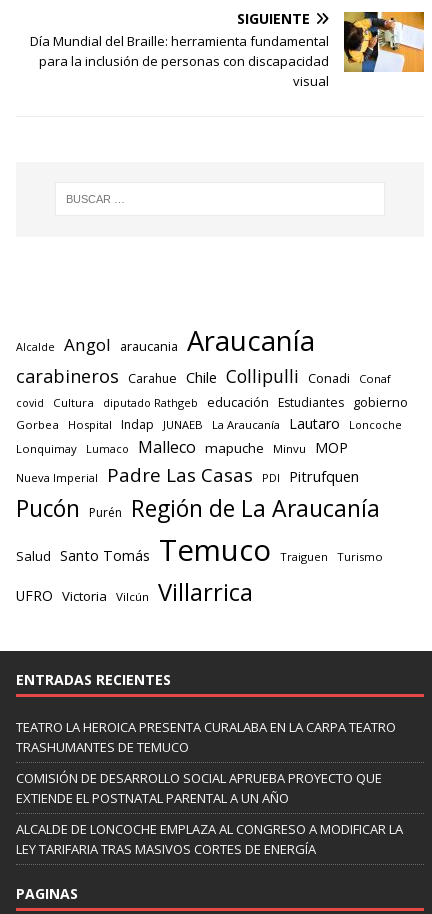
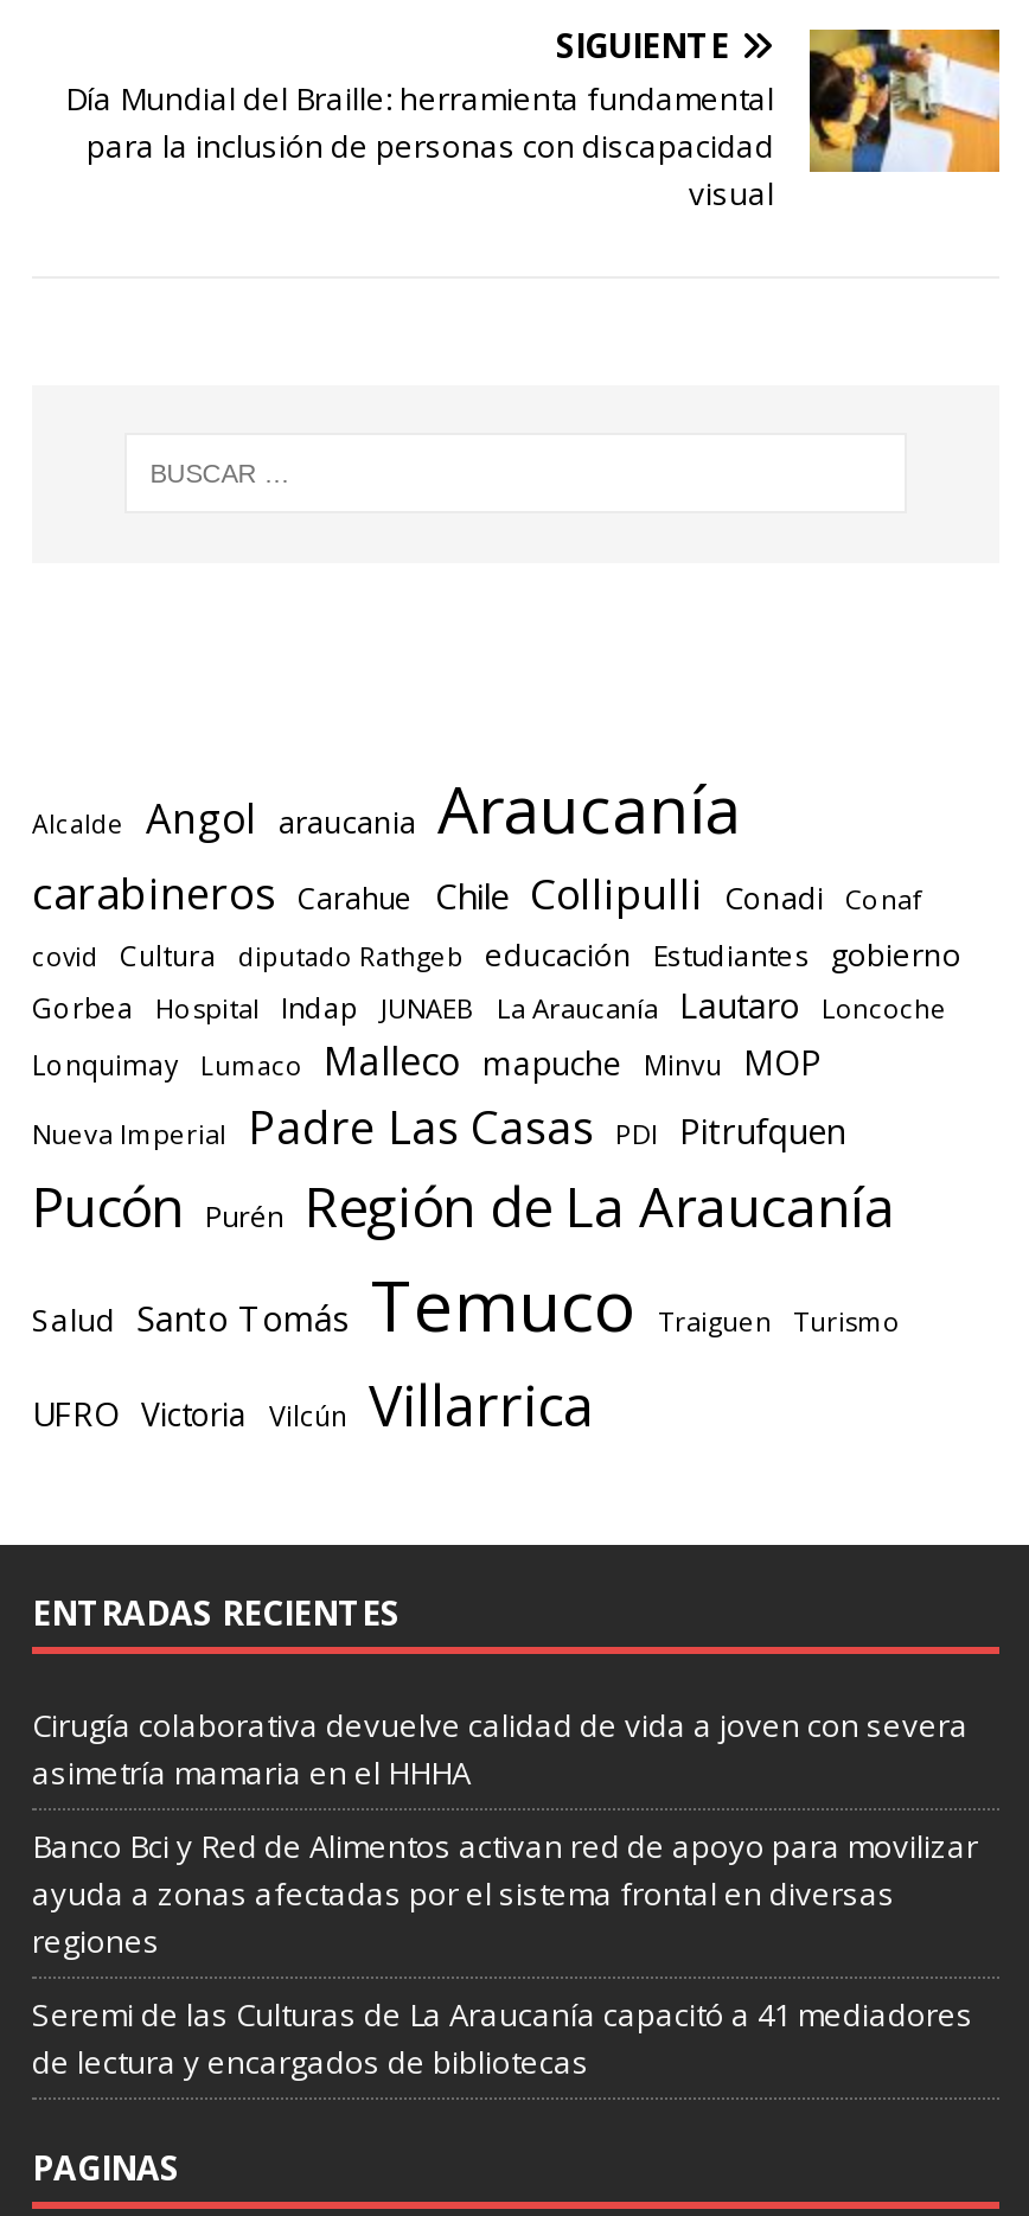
[16,718,396,756] TEATRO LA HEROICA PRESENTA CURALABA EN LA CARPA TEATRO | TRASHUMANTES DE TEMUCO -> [32,1703,969,1793] Cirugía colaborativa devuelve calidad de vida a joven con severa | asimetría mamaria en el HHHA
[16,769,382,807] COMISIÓN DE DESARROLLO SOCIAL APRUEBA PROYECTO QUE | EXTIENDE EL POSTNATAL PARENTAL A UN AÑO -> [32,1824,978,1962] Banco Bci y Red de Alimentos activan red de apoyo para movilizar | ayuda a zonas afectadas por el sistema frontal en diversas | regiones
[16,820,403,858] ALCALDE DE LONCOCHE EMPLAZA AL CONGRESO A MODIFICAR LA | LEY TARIFARIA TRAS MASIVOS CORTES DE ENERGÍA -> [32,1993,973,2083] Seremi de las Culturas de La Araucanía capacitó a 41 mediadores | de lectura y encargados de bibliotecas

